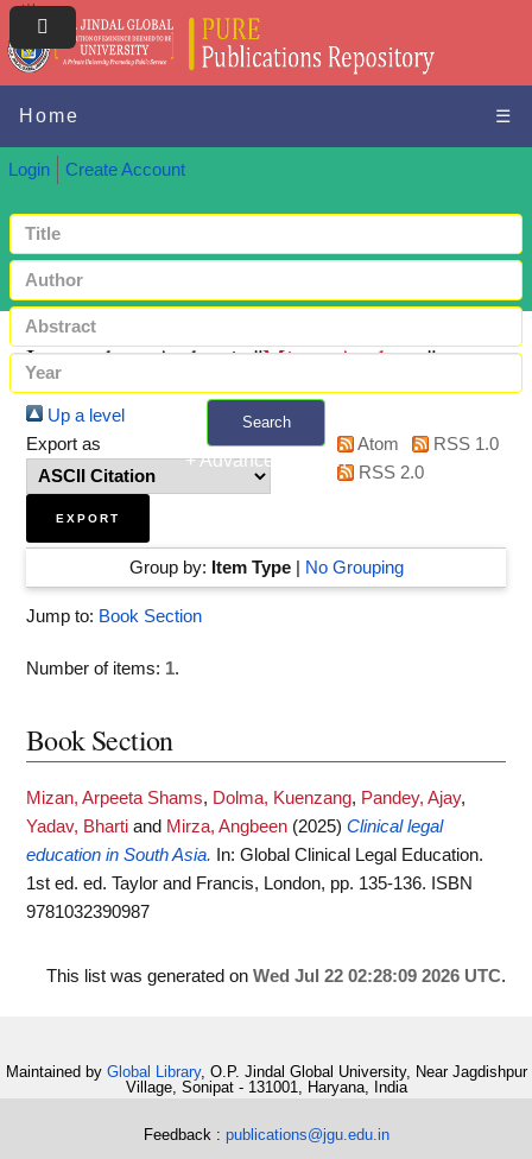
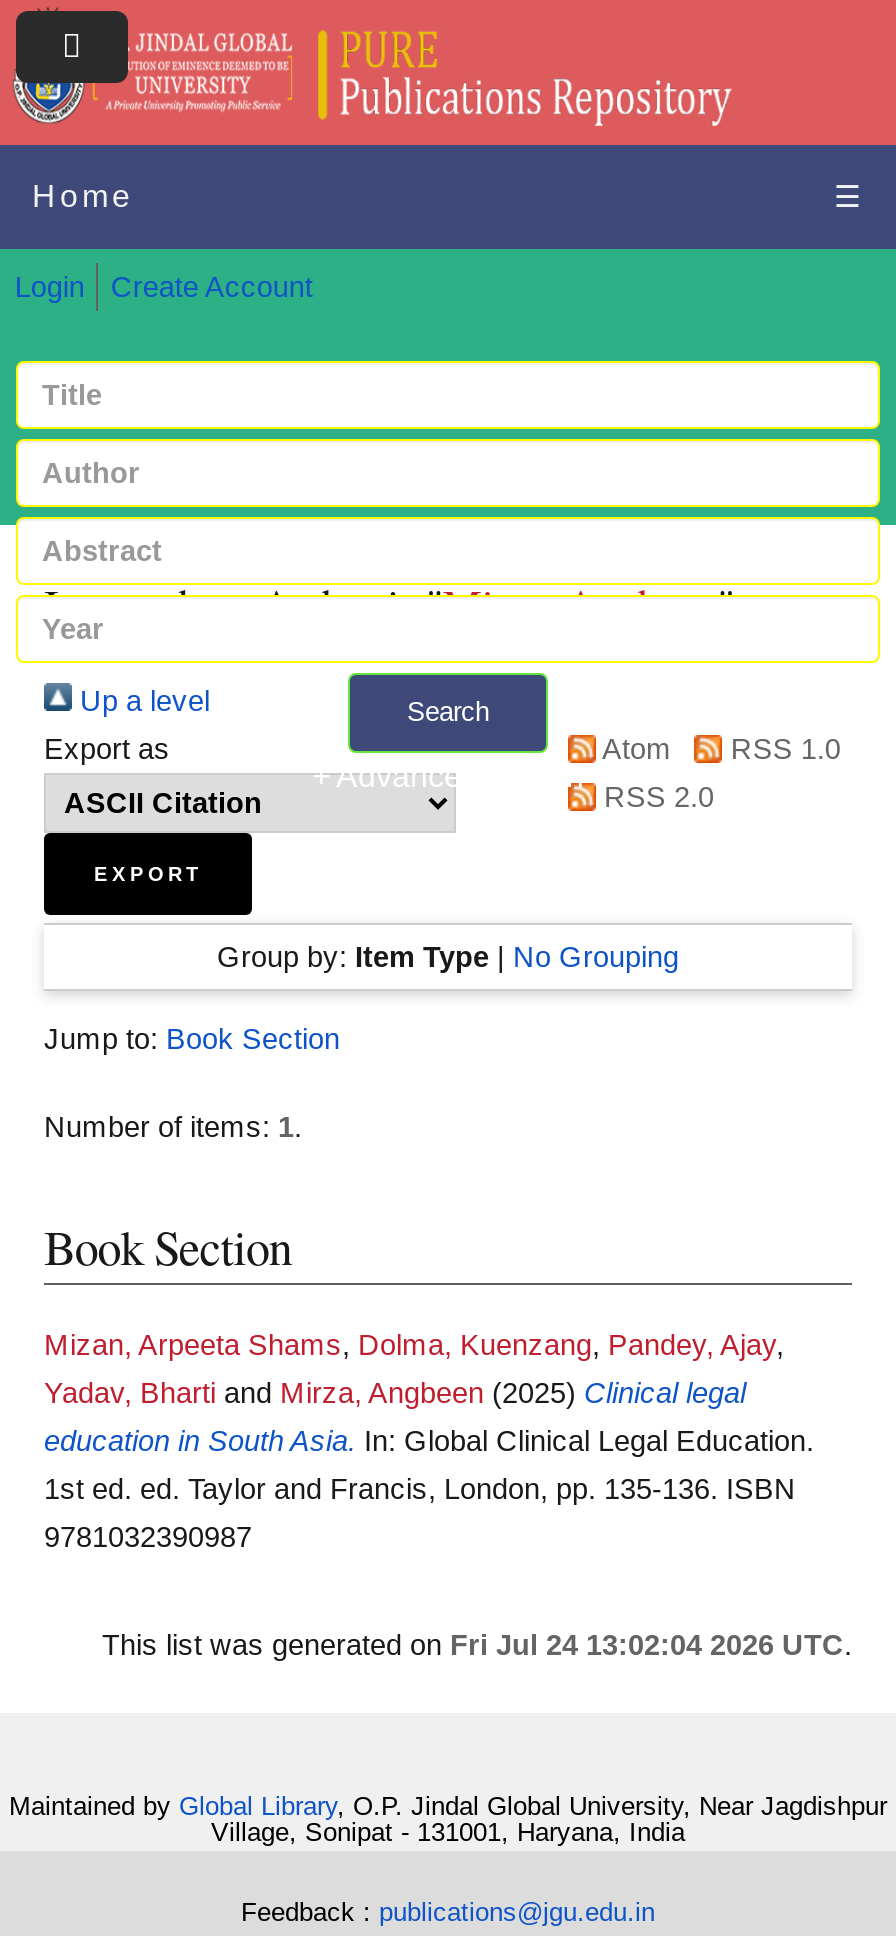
[46,967,506,986] This list was generated on Wed Jul 22 02:28:09 2026 UTC. -> [102,1629,852,1661] This list was generated on Fri Jul 24 13:02:04 2026 UTC.

